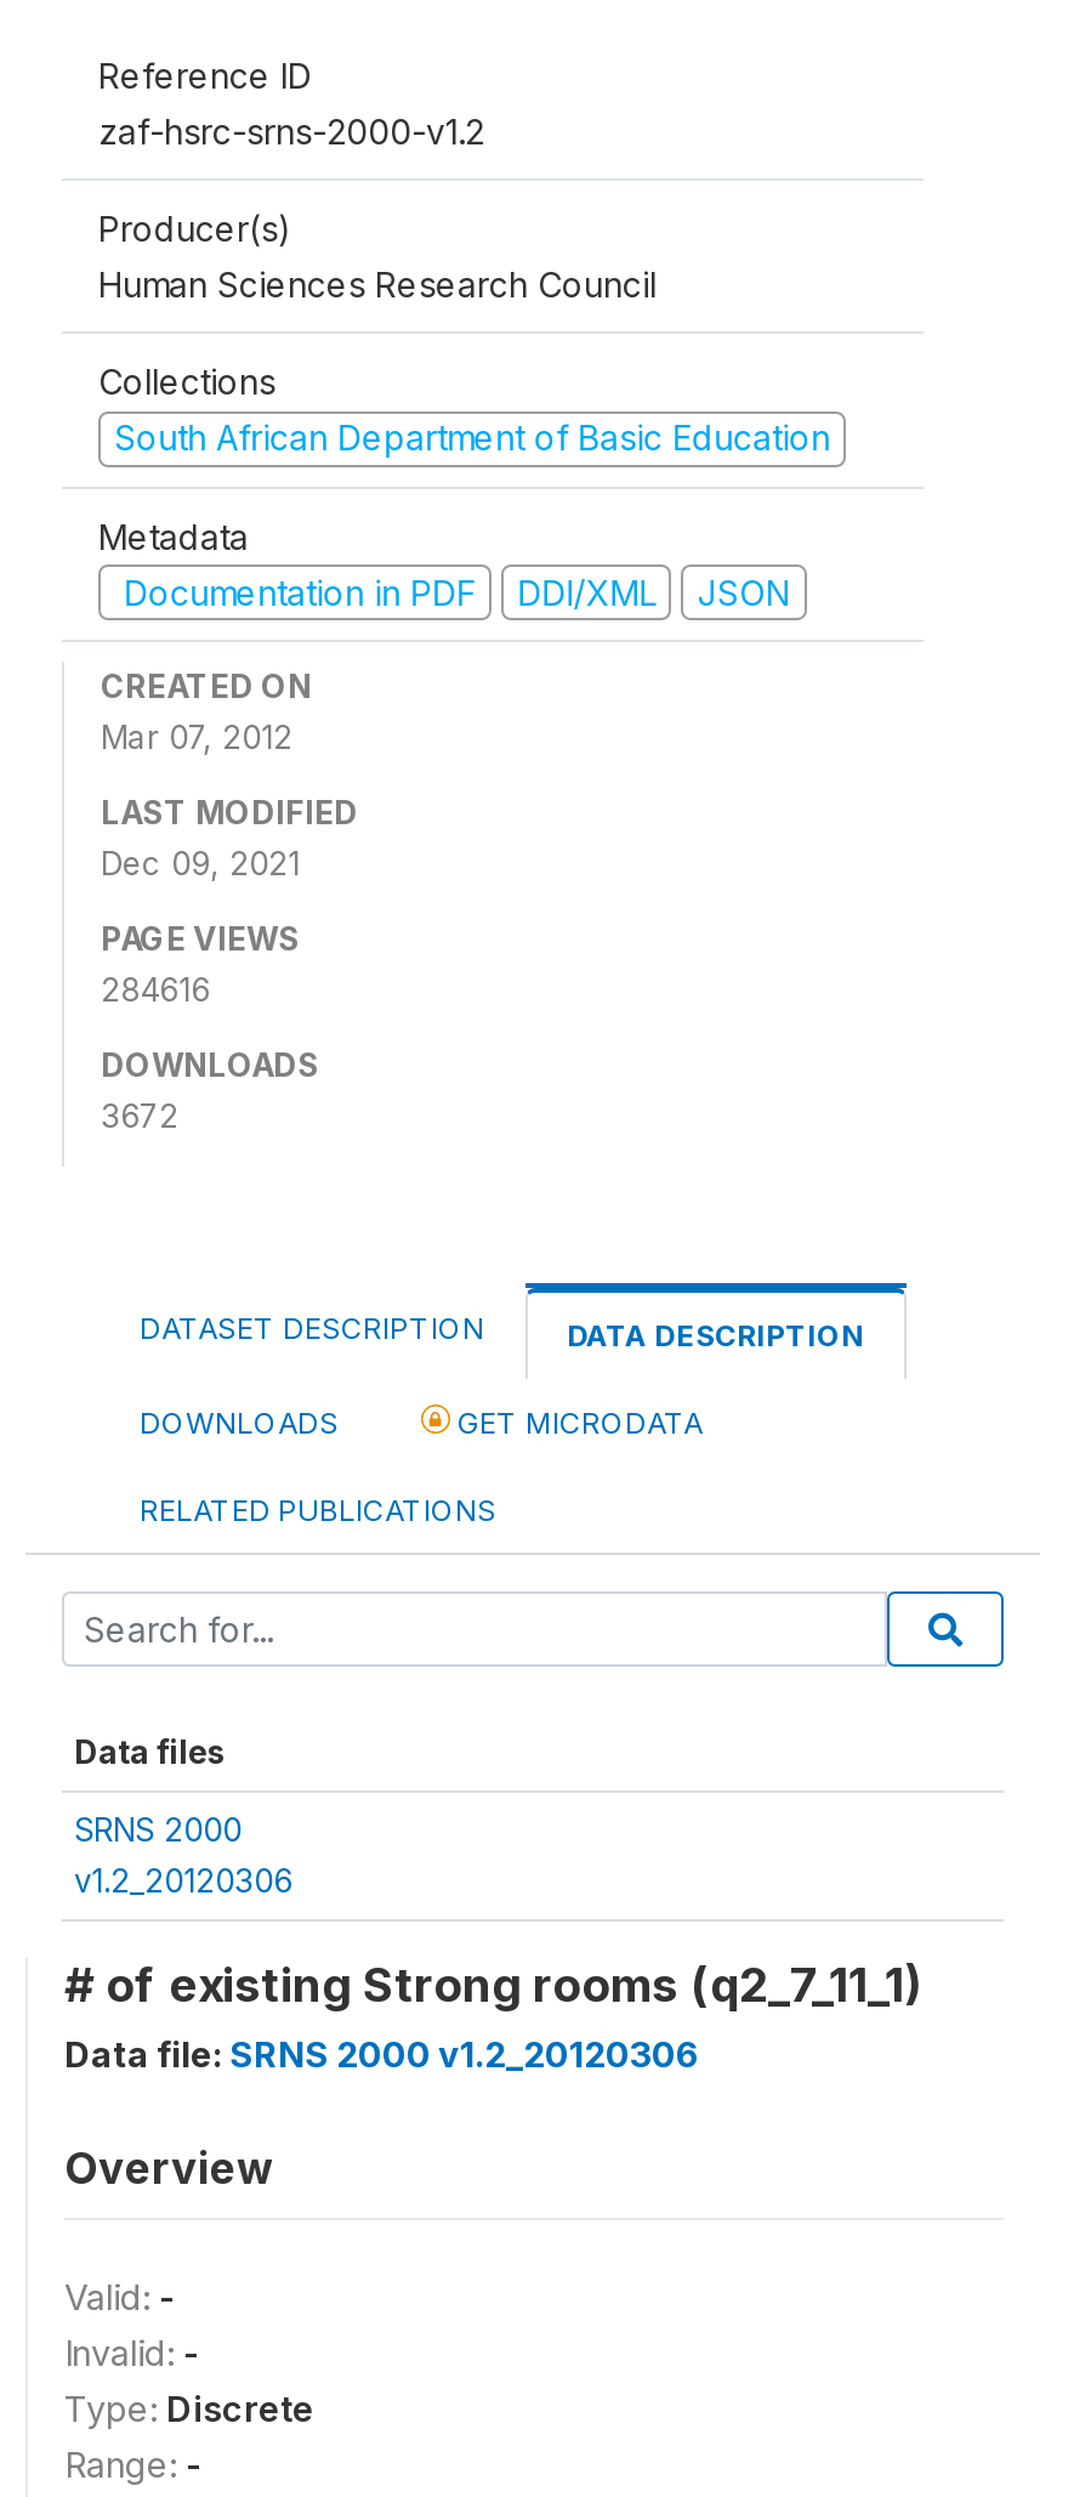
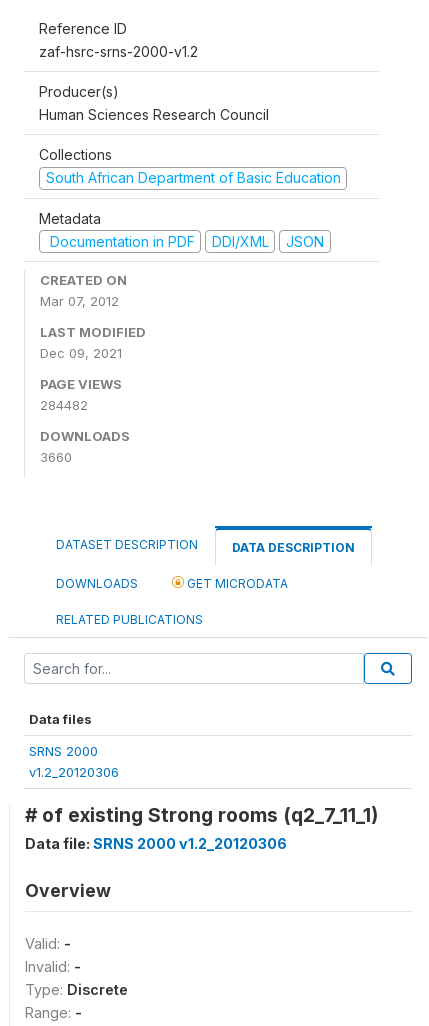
[101,971,210,1010] 284616 -> [40,397,88,413] 284482
[101,1097,178,1136] 3672 -> [40,449,72,465] 3660

